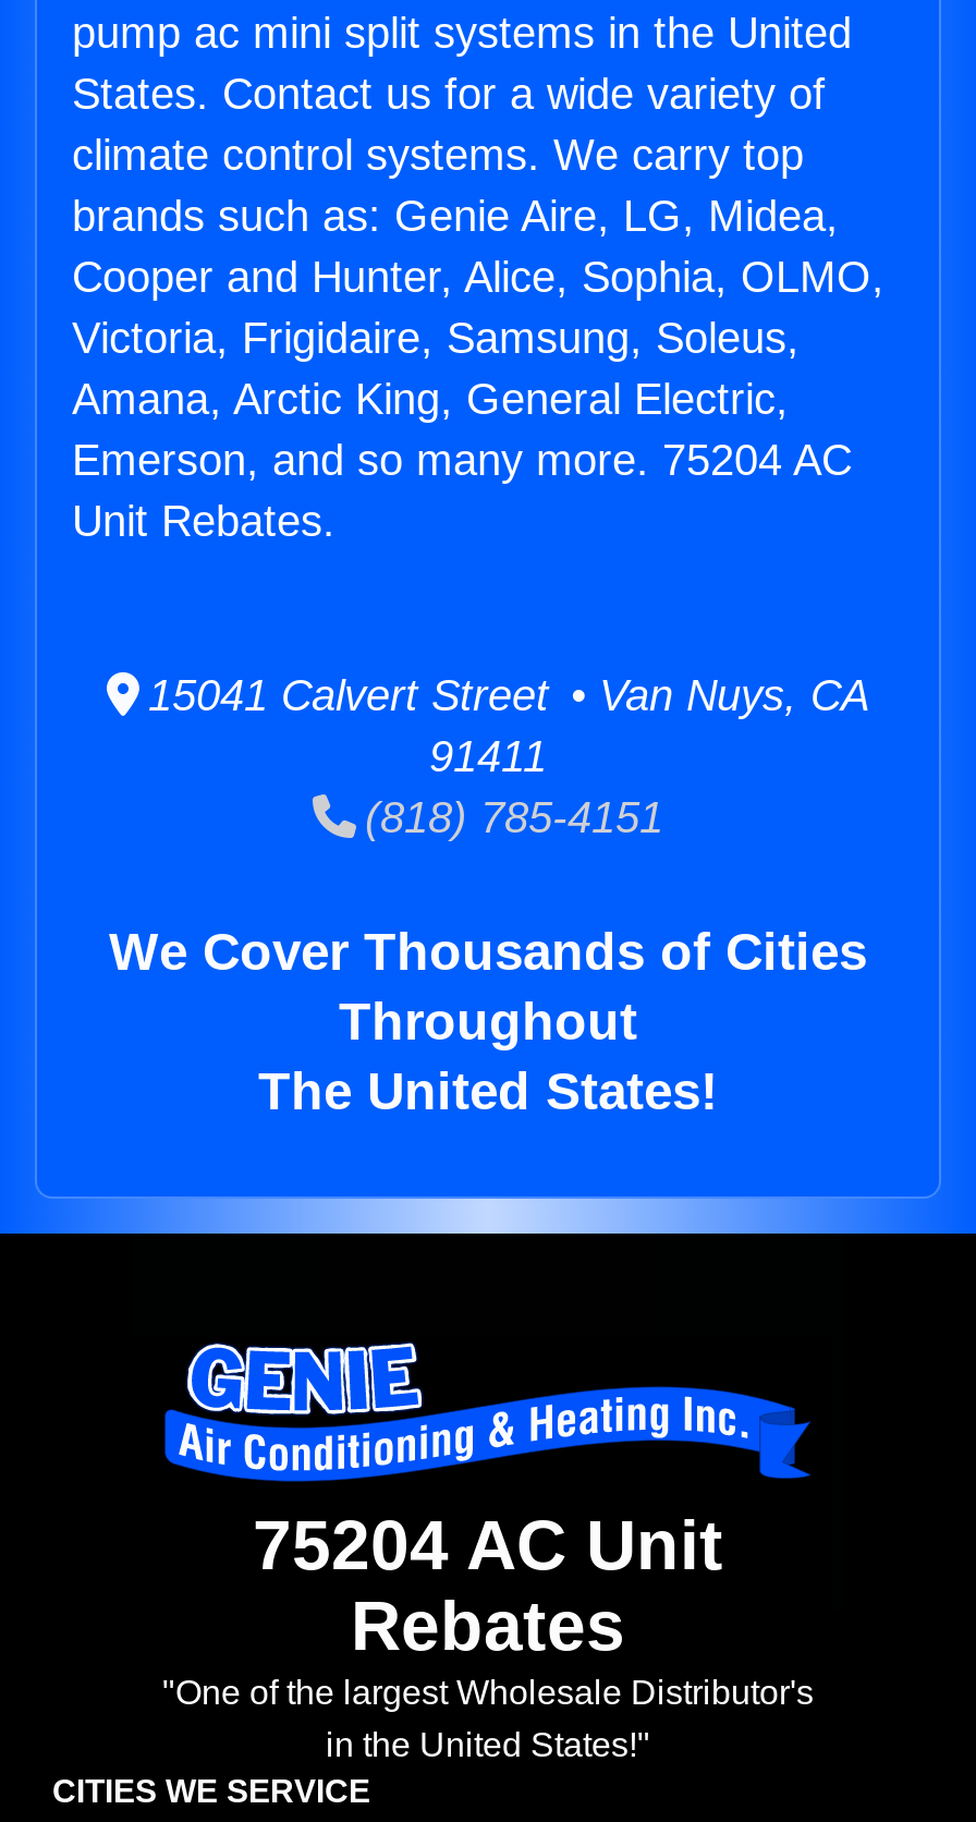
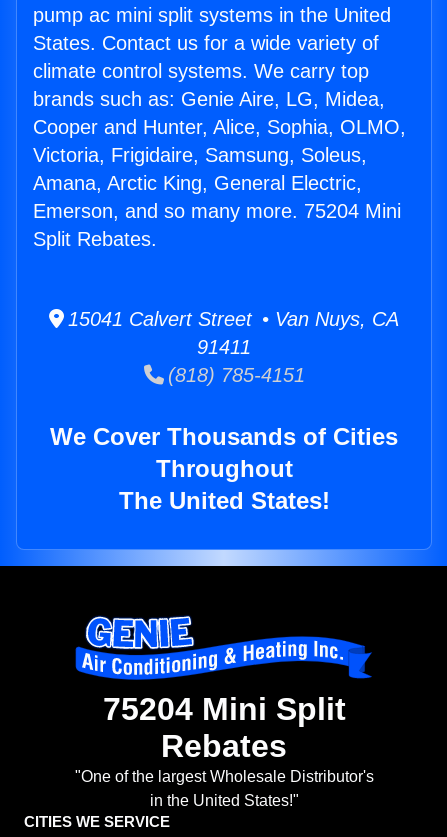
[72,436,852,484] Emerson, and so many more. 75204 AC -> [33,200,401,222] Emerson, and so many more. 75204 Mini
[72,497,335,545] Unit Rebates. -> [33,228,157,250] Split Rebates.
[253,1507,723,1585] 75204 AC Unit -> [102,691,345,727] 75204 Mini Split

